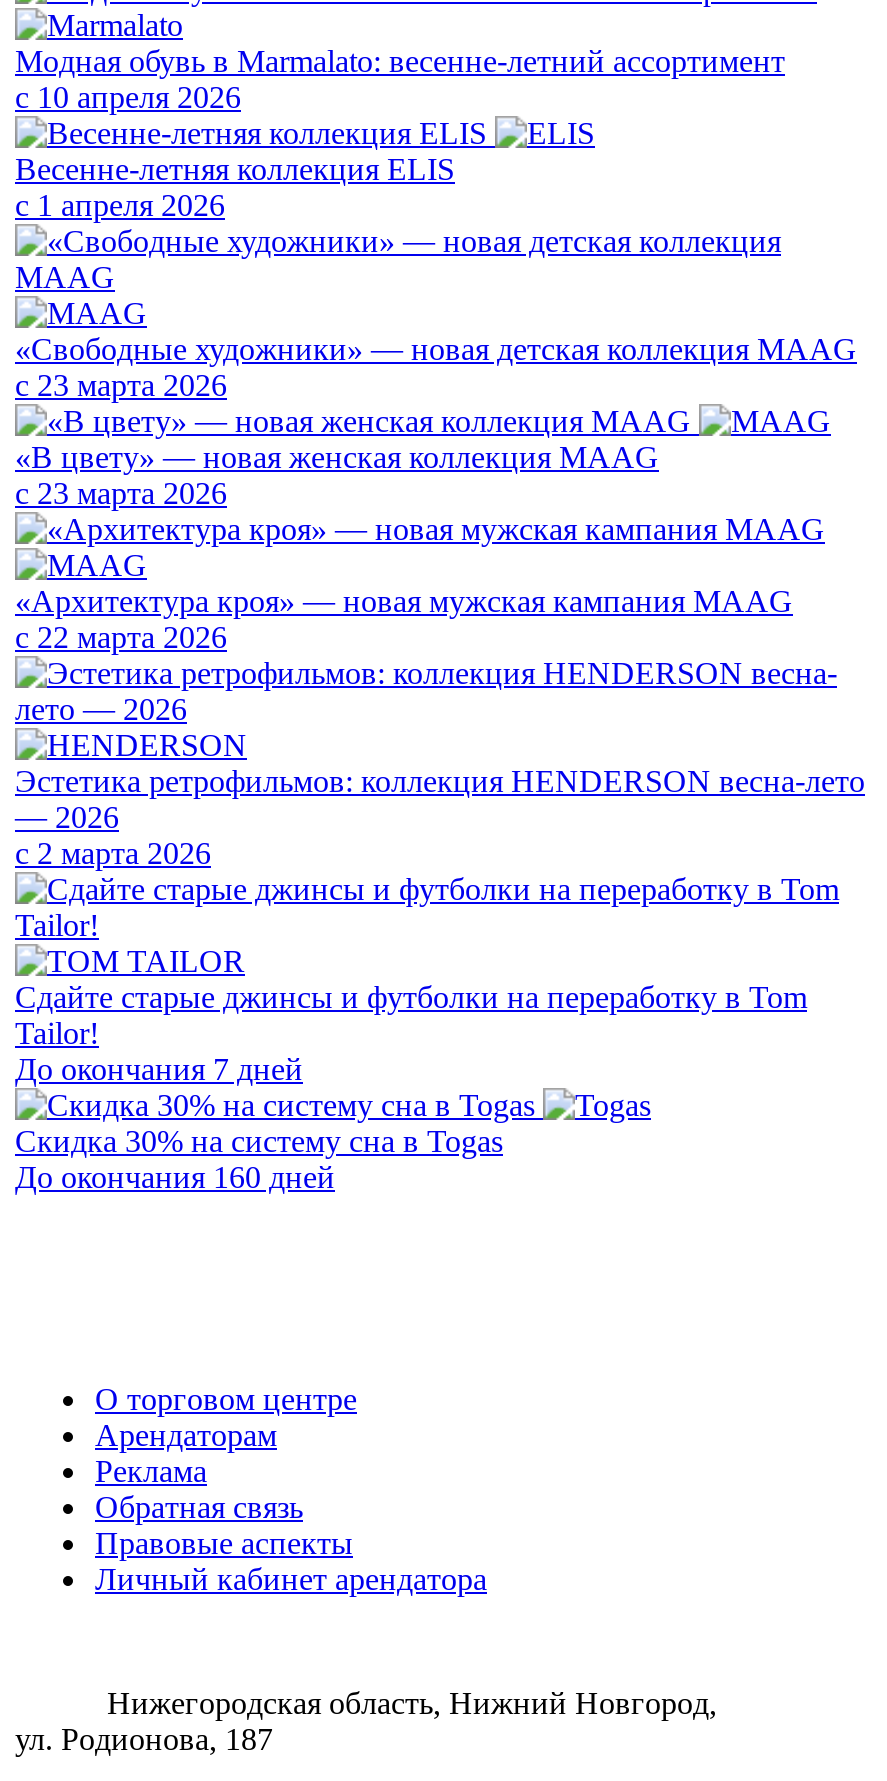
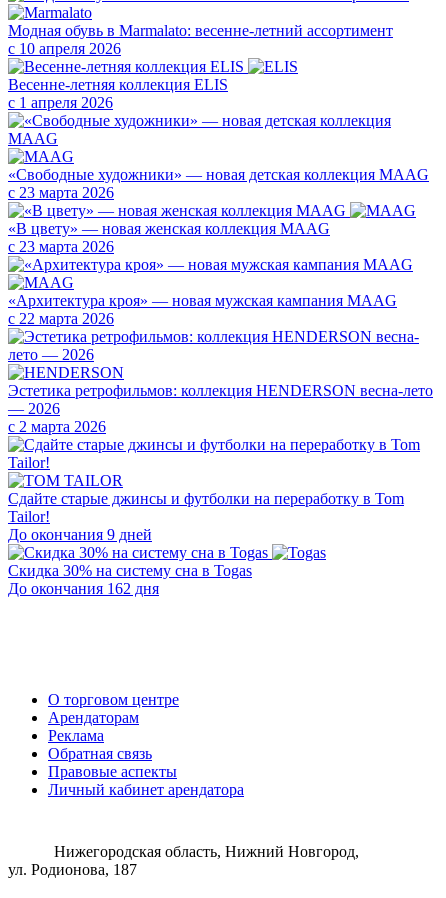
[15,1051,303,1085] До окончания 7 дней -> [8,526,152,543] До окончания 9 дней
[15,1159,335,1193] До окончания 160 дней -> [8,580,159,597] До окончания 162 дня

